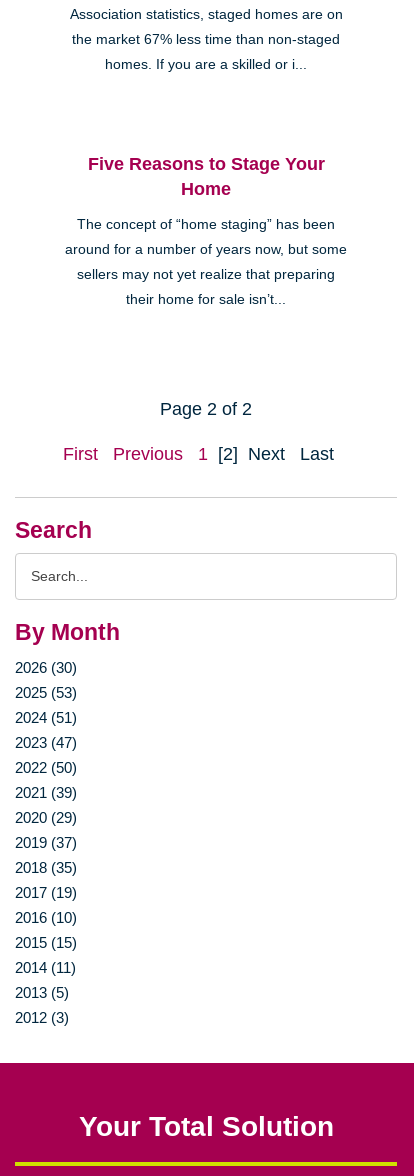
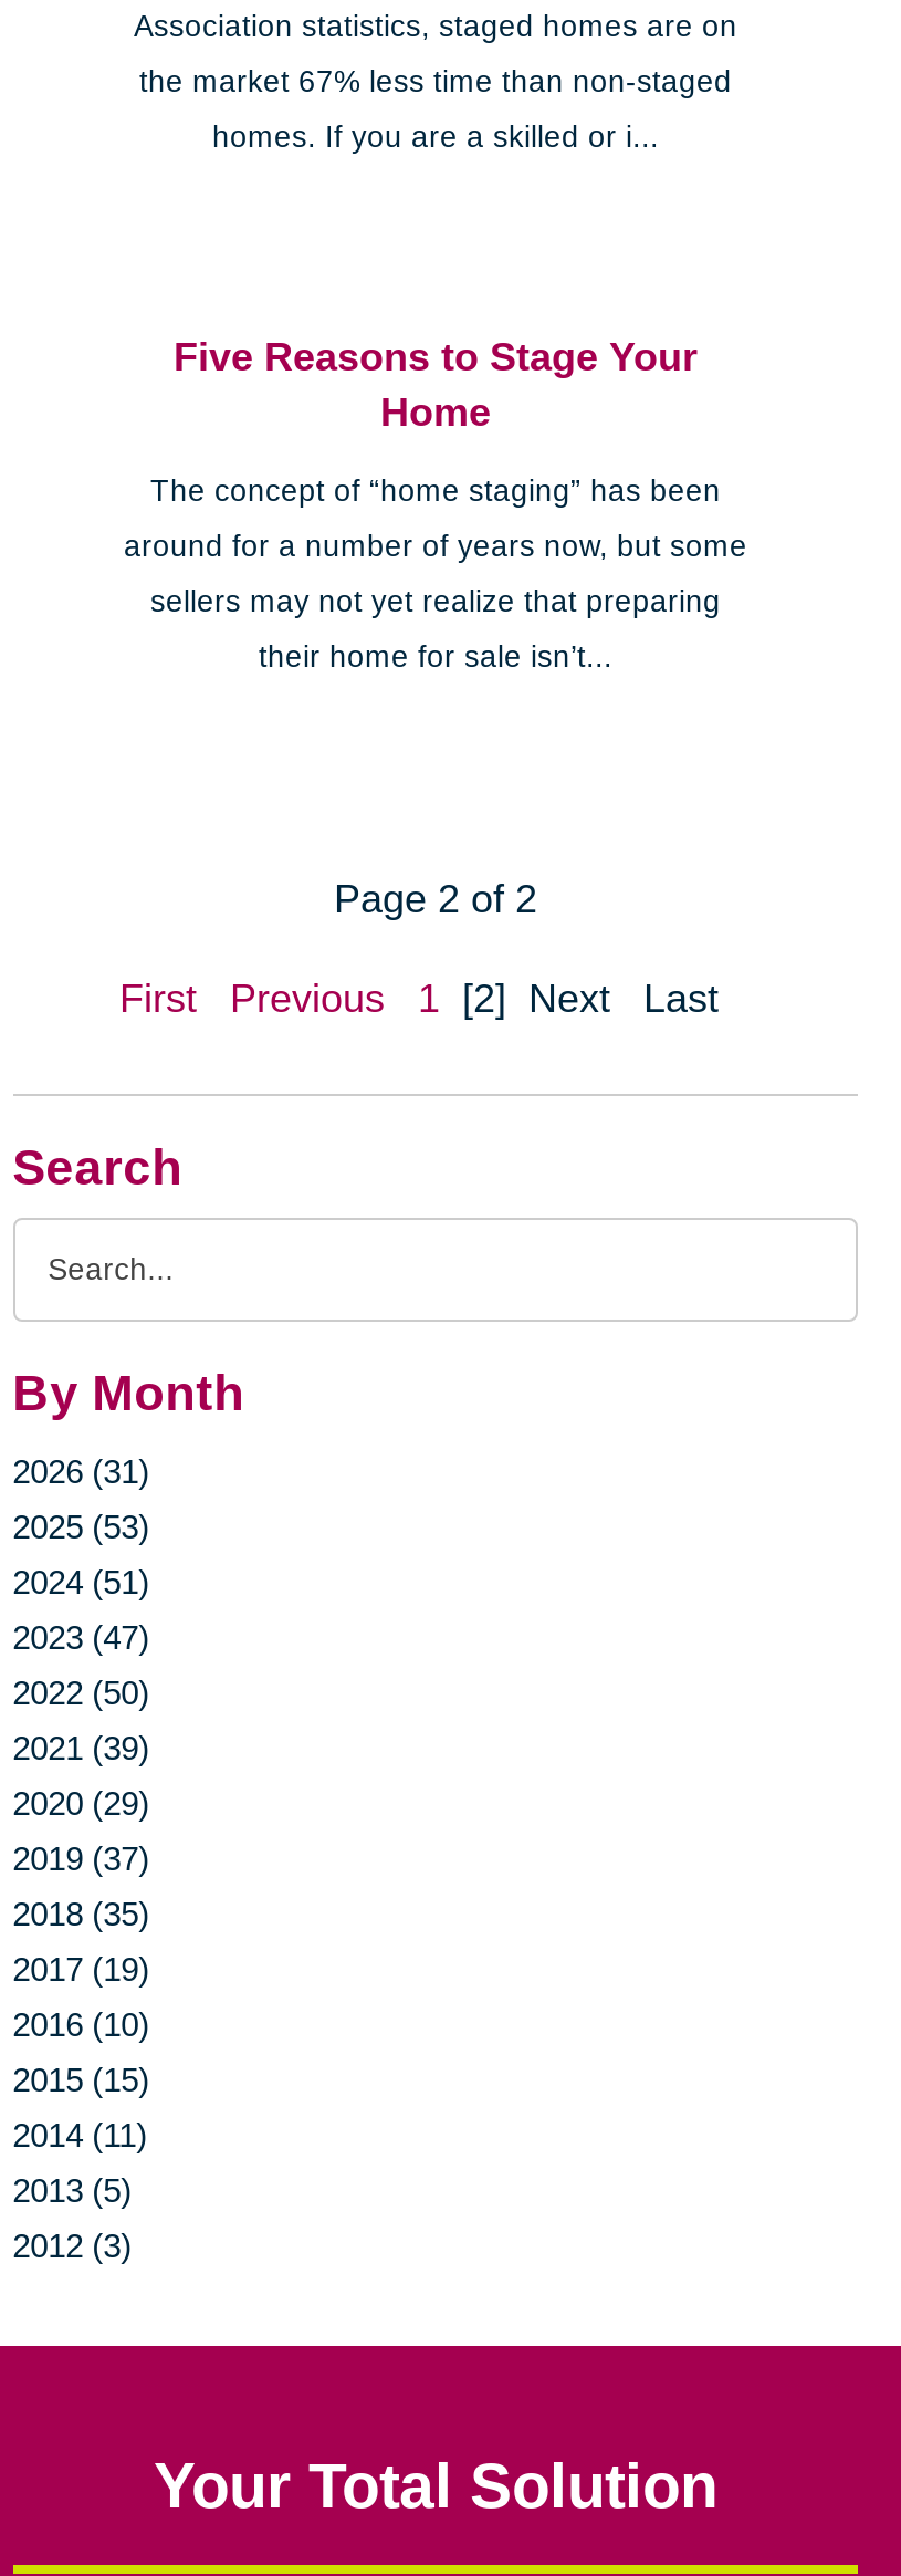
[15,659,77,676] 2026 (30) -> [13,1452,150,1489] 2026 (31)

